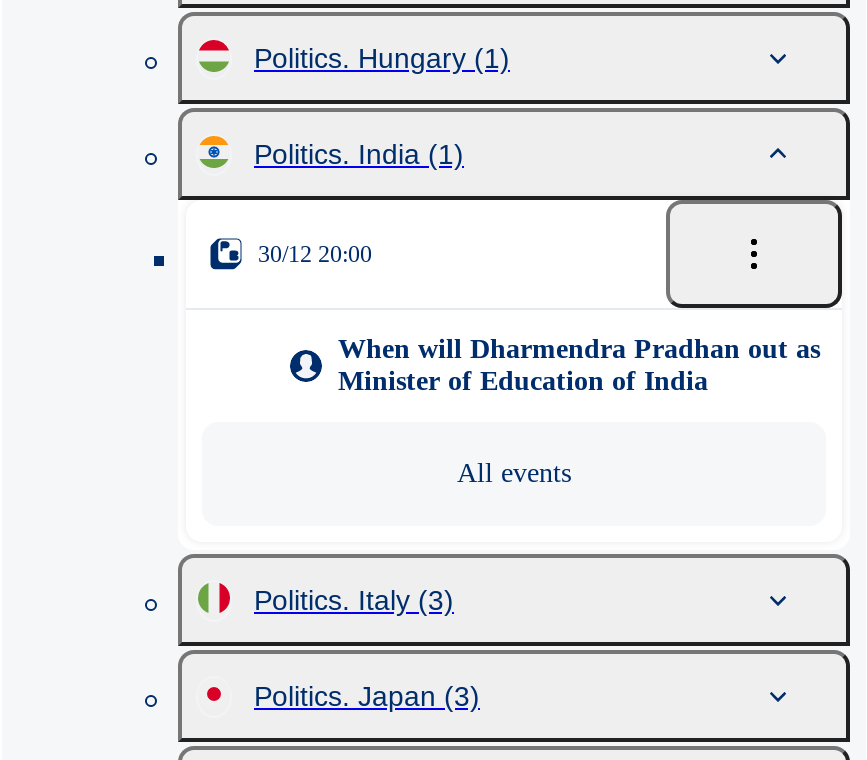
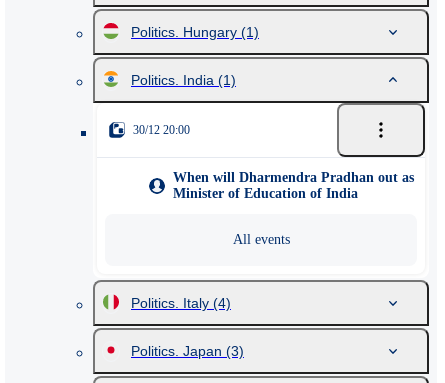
[254,584,454,616] Politics. Italy (3) -> [131,295,231,311] Politics. Italy (4)

